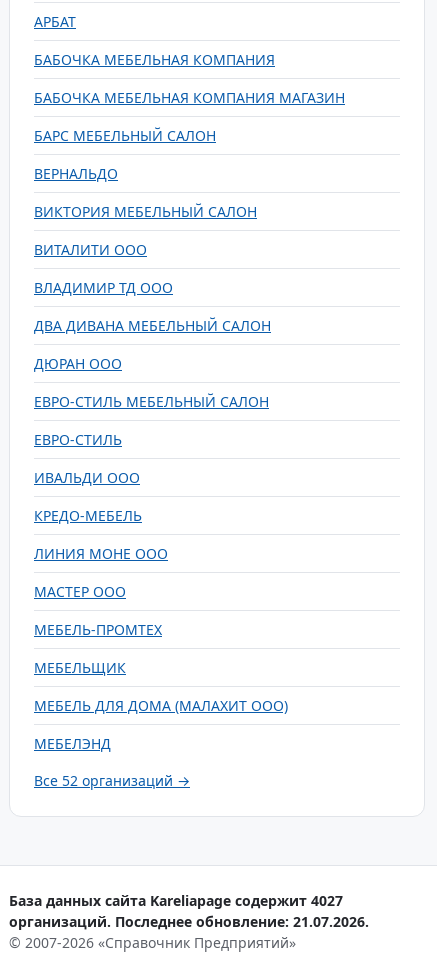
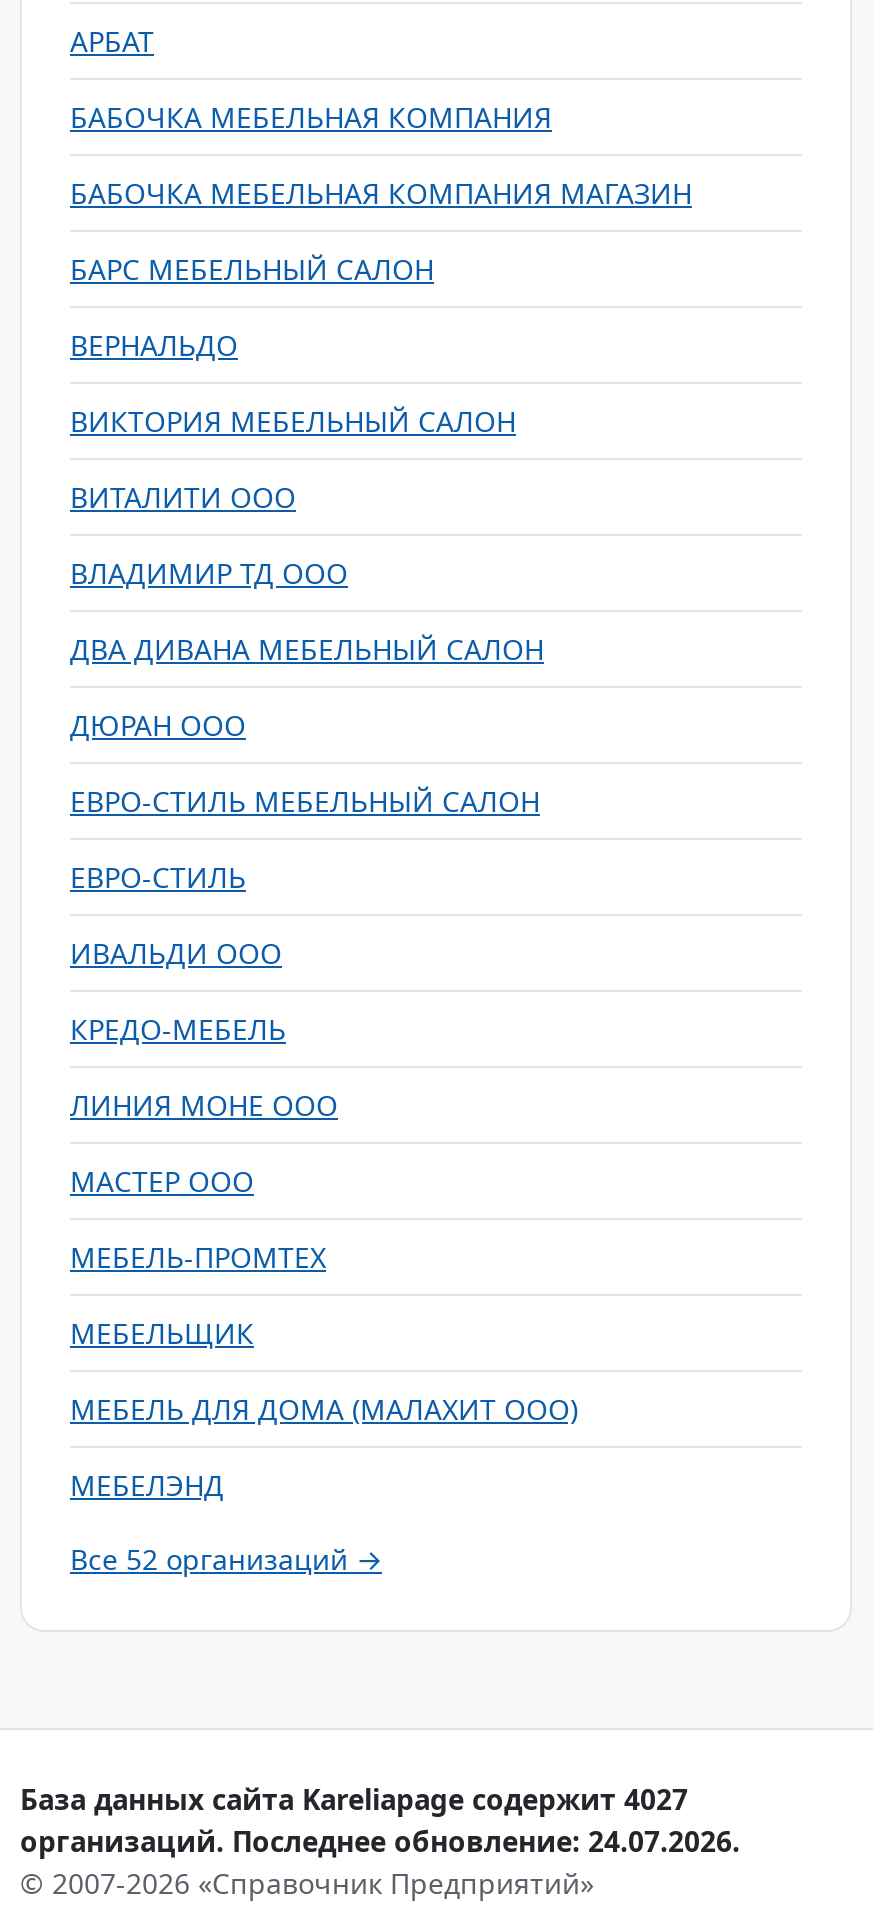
[9,912,369,931] организаций. Последнее обновление: 21.07.2026. -> [20,1822,740,1860] организаций. Последнее обновление: 24.07.2026.

